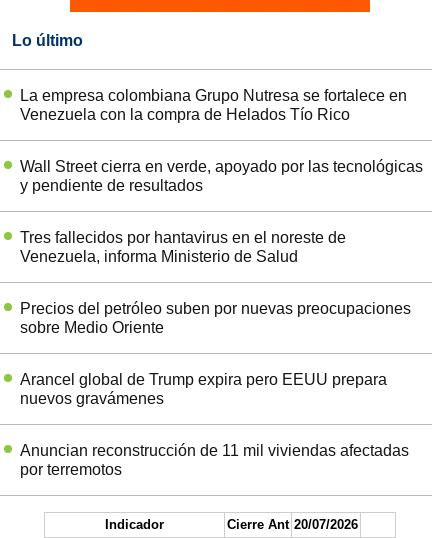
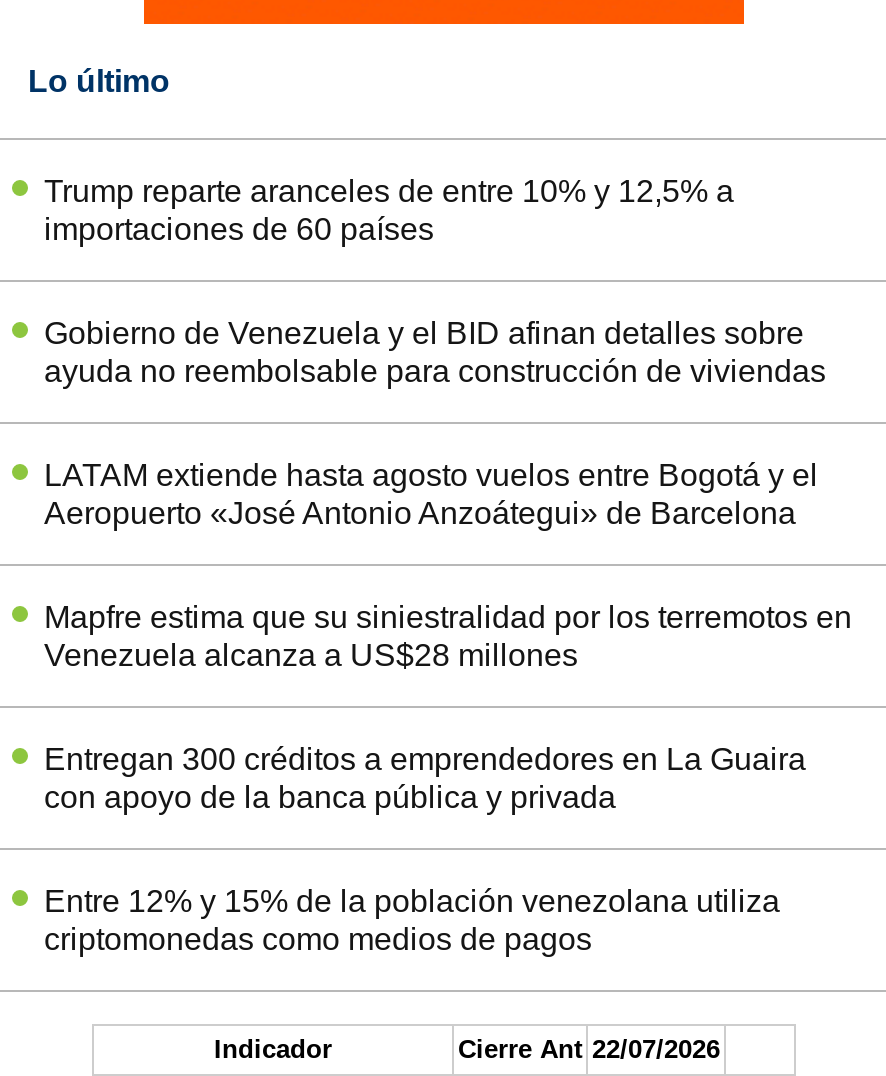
[20,87,407,123] La empresa colombiana Grupo Nutresa se fortalece en | Venezuela con la compra de Helados Tío Rico -> [44,174,734,246] Trump reparte aranceles de entre 10% y 12,5% a | importaciones de 60 países
[20,158,423,194] Wall Street cierra en verde, apoyado por las tecnológicas | y pendiente de resultados -> [44,316,826,388] Gobierno de Venezuela y el BID afinan detalles sobre | ayuda no reembolsable para construcción de viviendas
[20,229,346,265] Tres fallecidos por hantavirus en el noreste de | Venezuela, informa Ministerio de Salud -> [44,458,818,530] LATAM extiende hasta agosto vuelos entre Bogotá y el | Aeropuerto «José Antonio Anzoátegui» de Barcelona
[20,300,411,336] Precios del petróleo suben por nuevas preocupaciones | sobre Medio Oriente -> [44,600,852,672] Mapfre estima que su siniestralidad por los terremotos en | Venezuela alcanza a US$28 millones
[20,371,387,407] Arancel global de Trump expira pero EEUU prepara | nuevos gravámenes -> [44,742,806,814] Entregan 300 créditos a emprendedores en La Guaira | con apoyo de la banca pública y privada
[20,442,409,478] Anuncian reconstrucción de 11 mil viviendas afectadas | por terremotos -> [44,884,780,956] Entre 12% y 15% de la población venezolana utiliza | criptomonedas como medios de pagos
[227,517,358,532] Cierre Ant 20/07/2026 -> [458,1034,720,1064] Cierre Ant 22/07/2026

